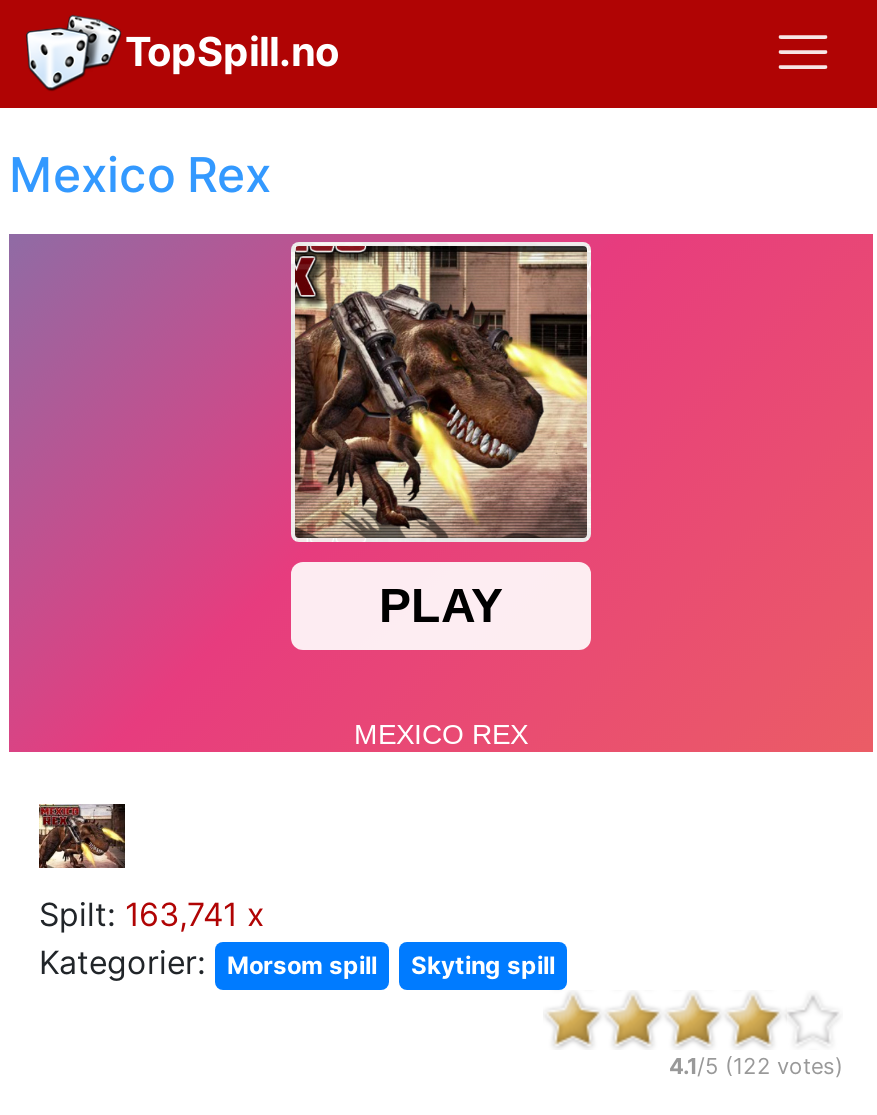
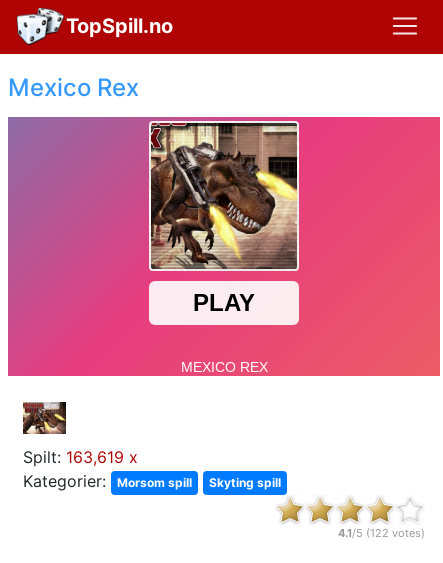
[39,894,265,934] Spilt: 163,741 x -> [23,447,138,467] Spilt: 163,619 x

